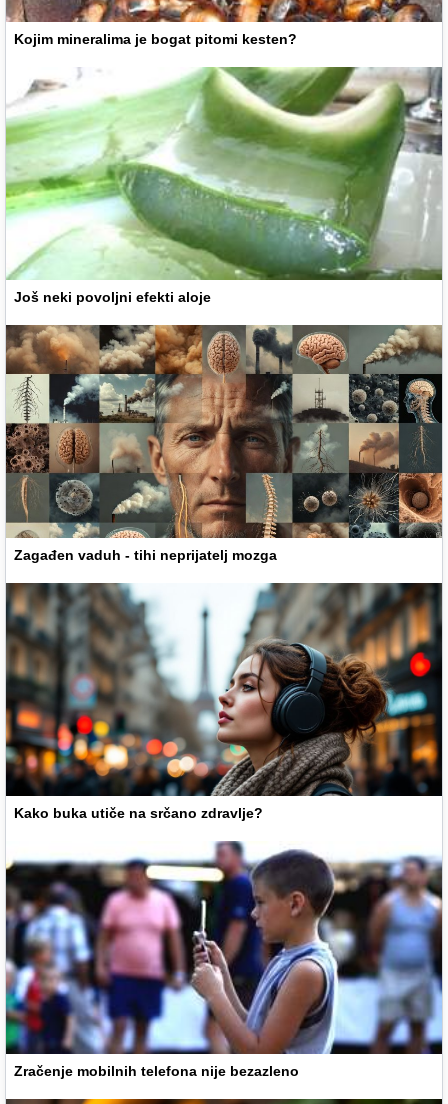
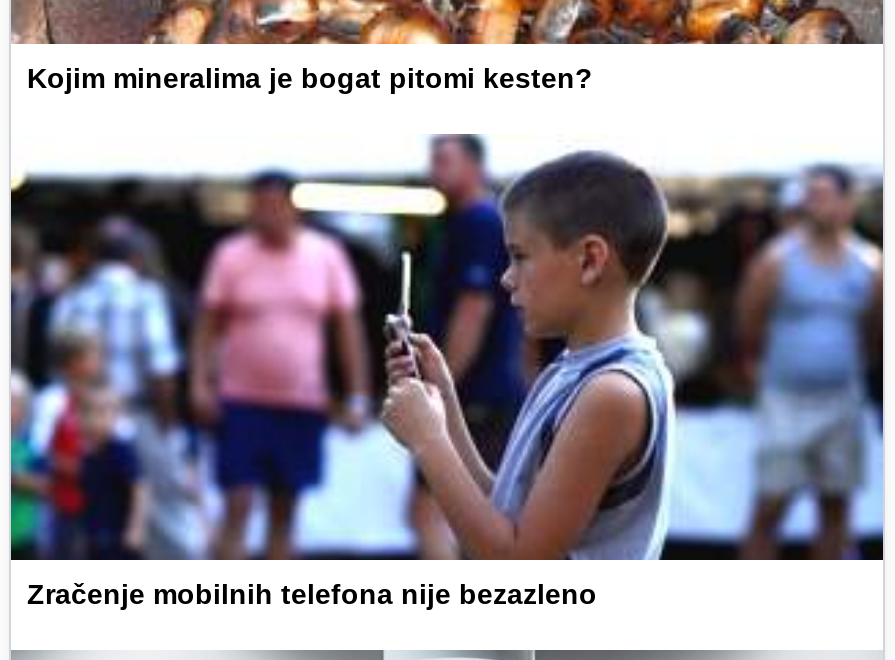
[6,66,441,305] [image] | Još neki povoljni efekti aloje -> none
[6,324,443,797] [image] | Zagađen vaduh - tihi neprijatelj mozga -> none
[14,805,263,821] Kako buka utiče na srčano zdravlje? -> none

